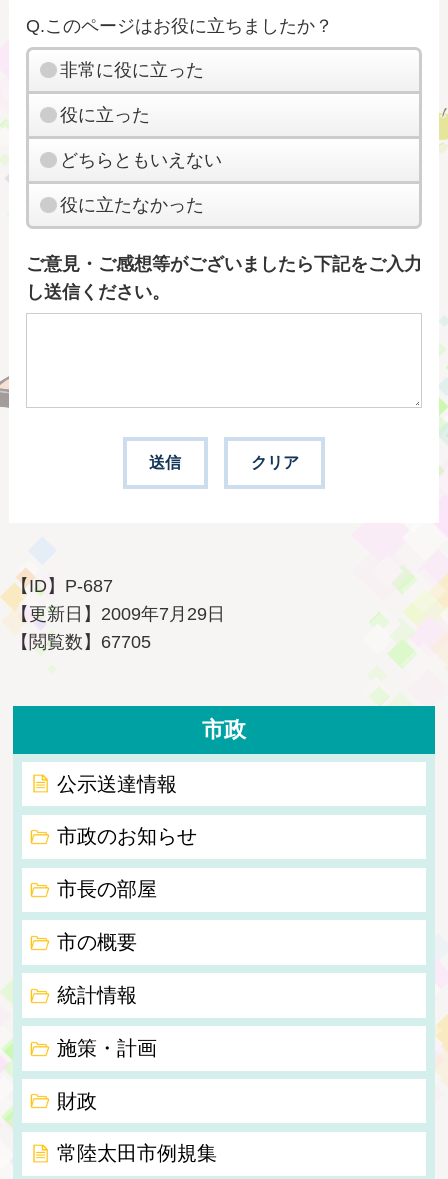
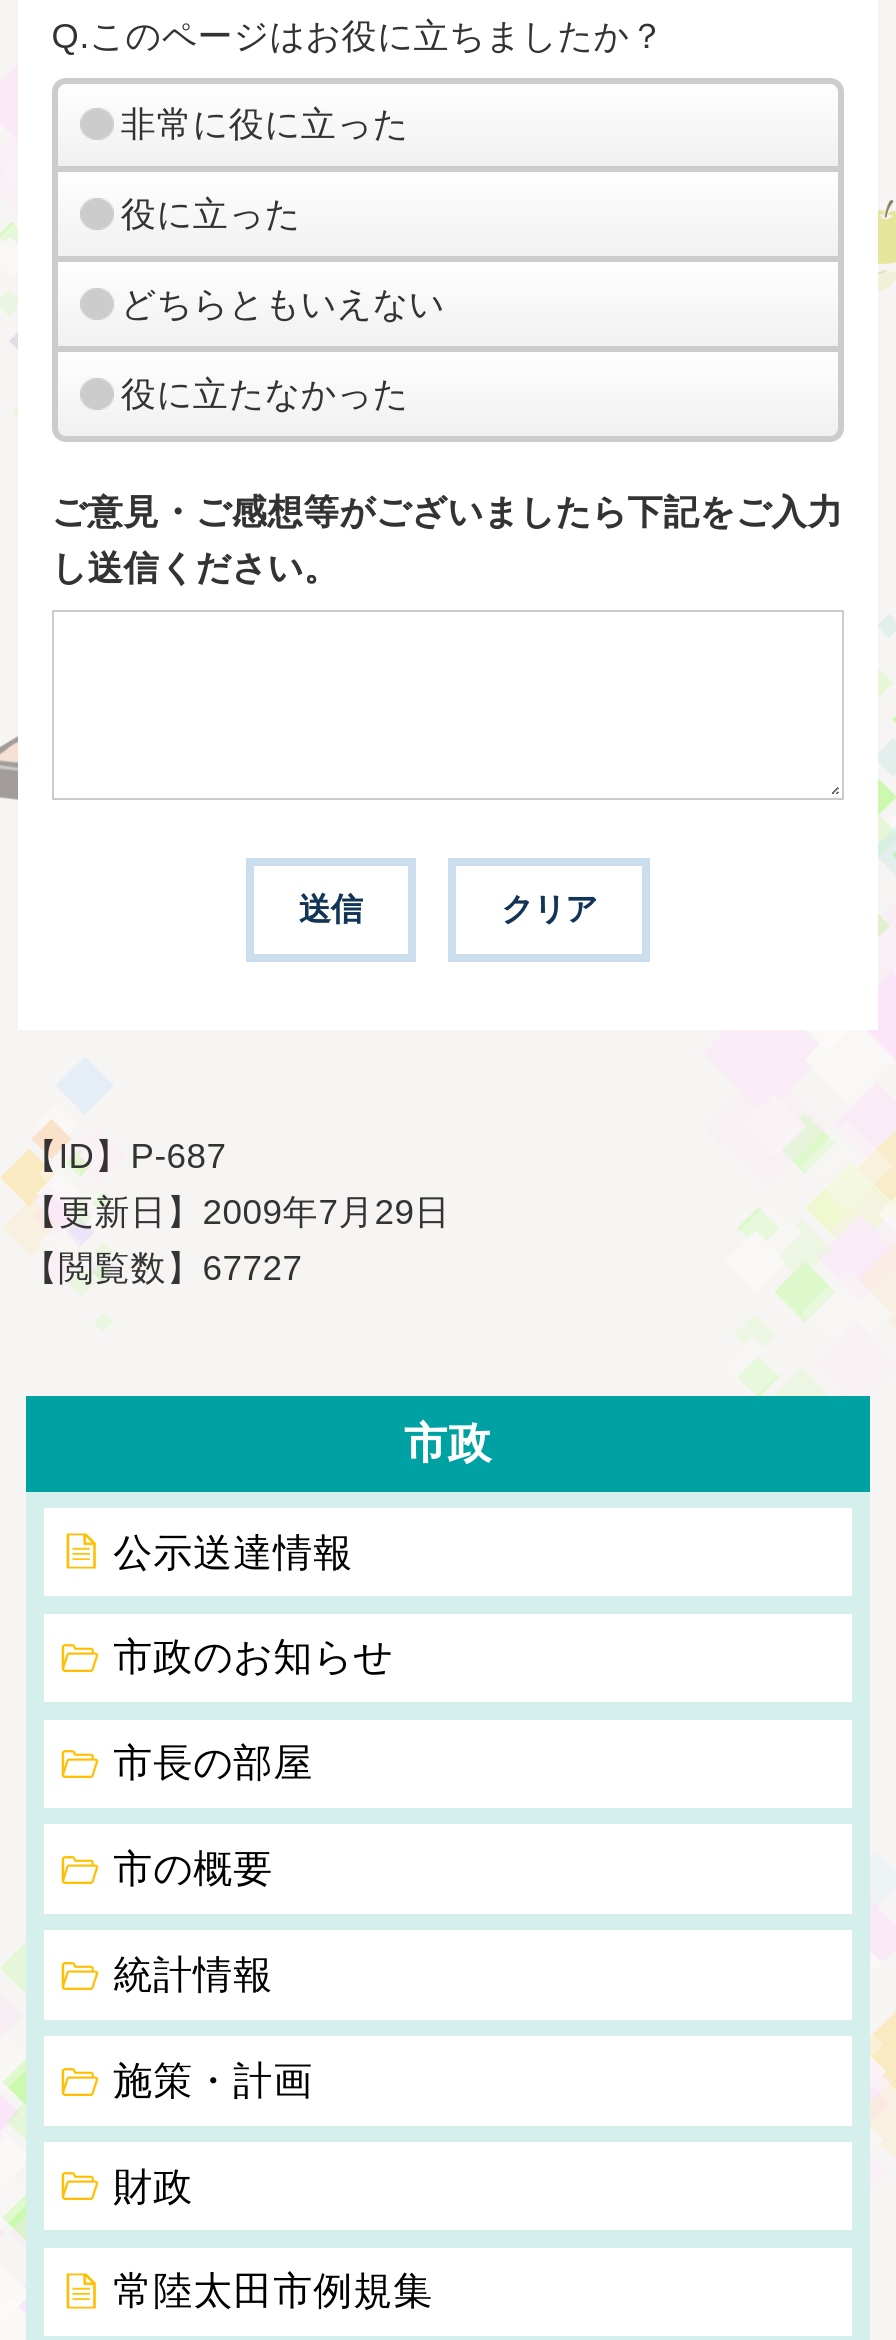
[11,632,151,652] 【閲覧数】67705 -> [22,1247,302,1287] 【閲覧数】67727

